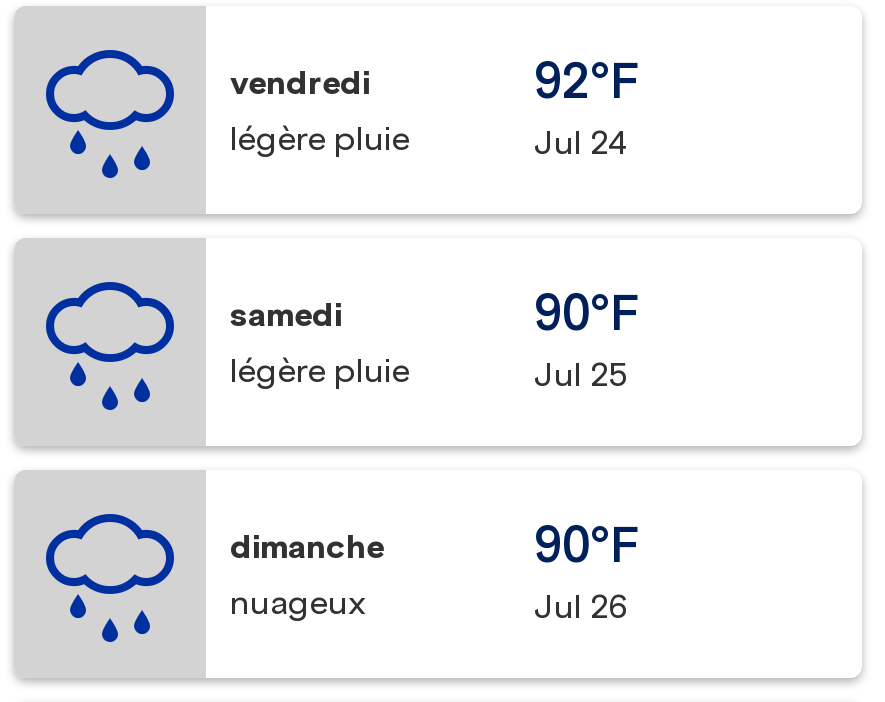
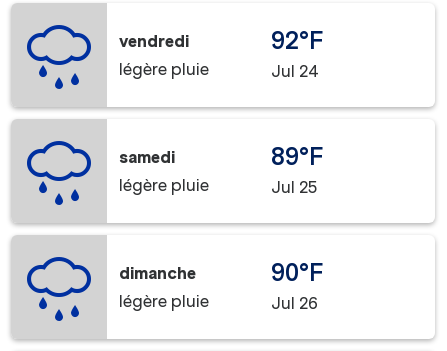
[534,282,640,344] 90°F -> [271,141,324,172] 89°F
[230,582,366,622] nuageux -> [119,291,209,311] légère pluie

